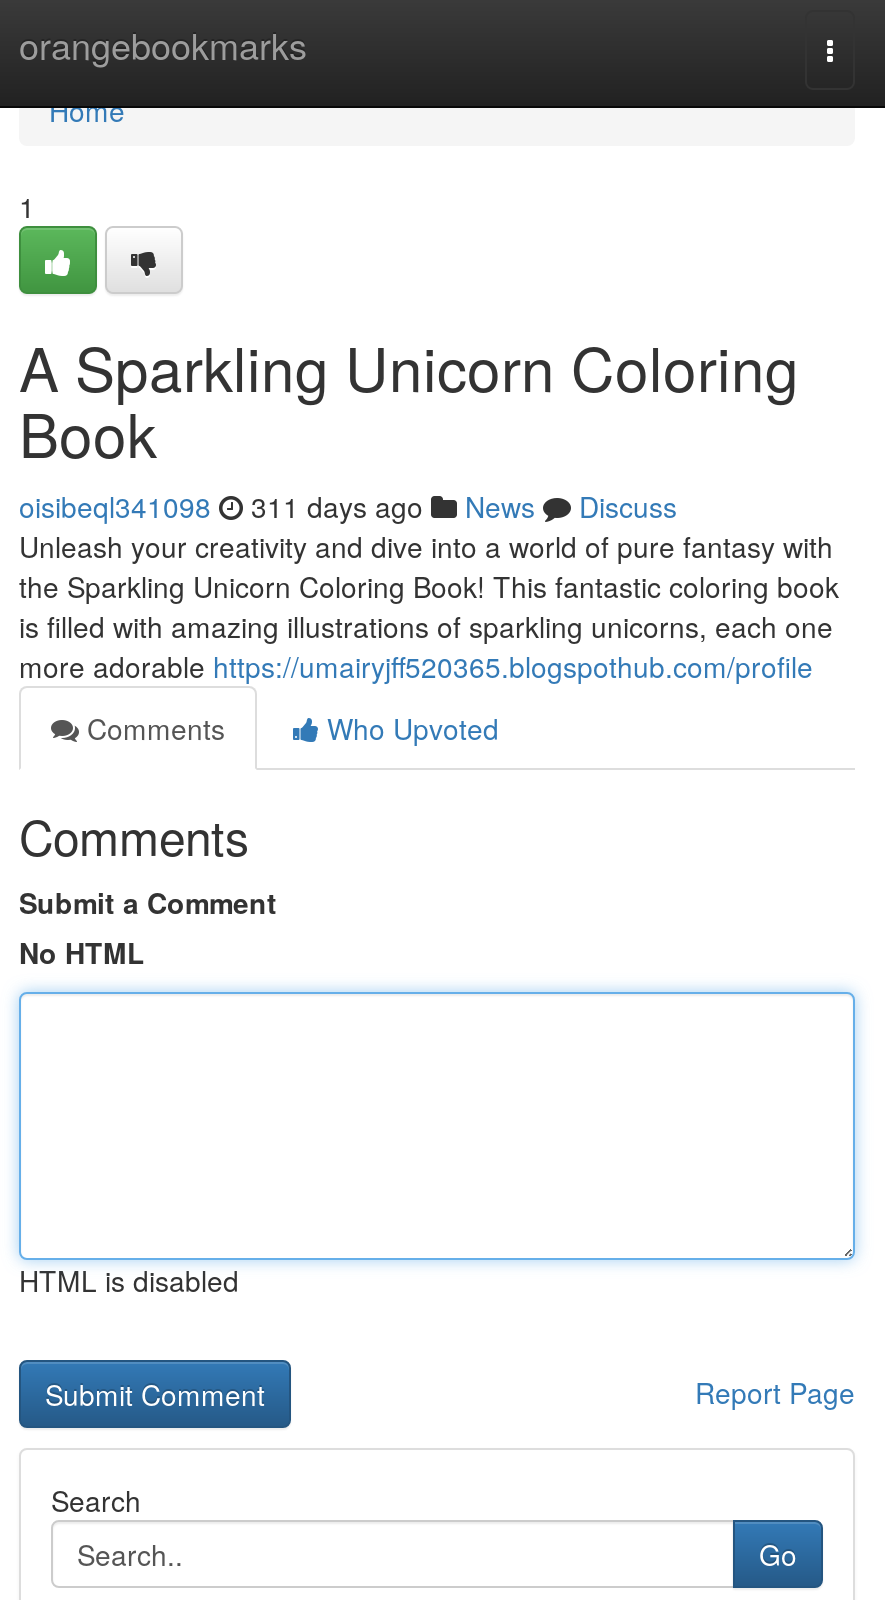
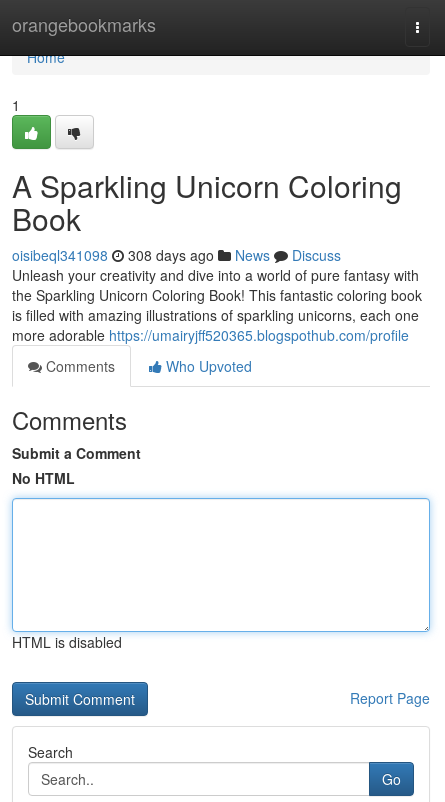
[19,486,677,526] oisibeql341098 311 days ago News Discuss -> [12,245,341,265] oisibeql341098 308 days ago News Discuss

